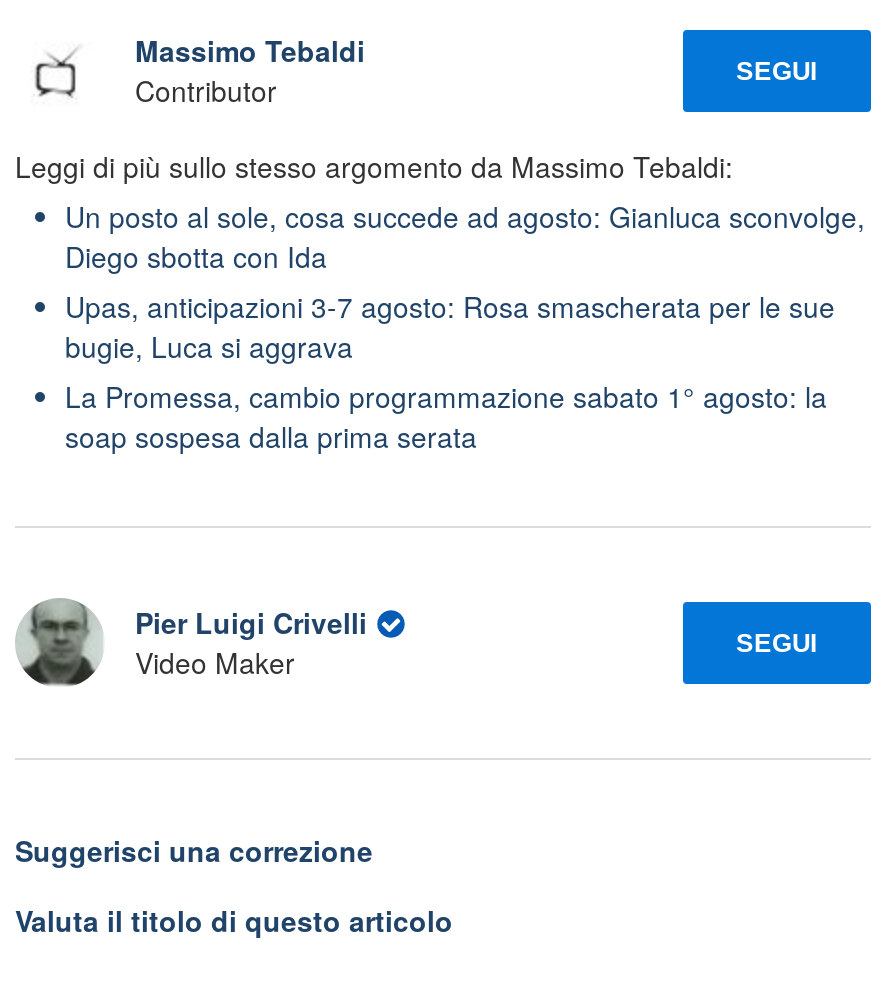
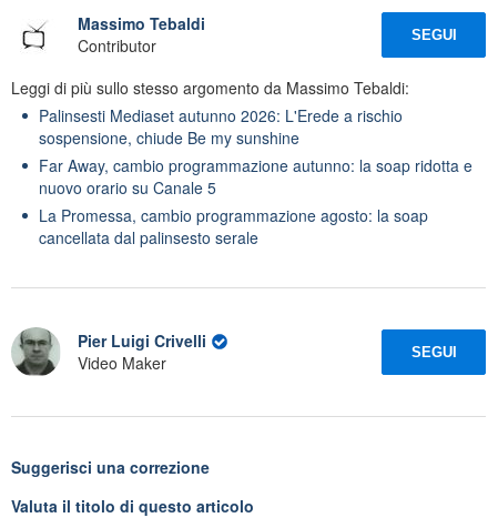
[65,195,865,455] Un posto al sole, cosa succede ad agosto: Gianluca sconvolge, | Diego sbotta con Ida | Upas, anticipazioni 3-7 agosto: Rosa smascherata per le sue | bugie, Luca si aggrava | La Promessa, cambio programmazione sabato 1° agosto: la | soap sospesa dalla prima serata -> [39,104,472,248] Palinsesti Mediaset autunno 2026: L'Erede a rischio | sospensione, chiude Be my sunshine | Far Away, cambio programmazione autunno: la soap ridotta e | nuovo orario su Canale 5 | La Promessa, cambio programmazione agosto: la soap | cancellata dal palinsesto serale

